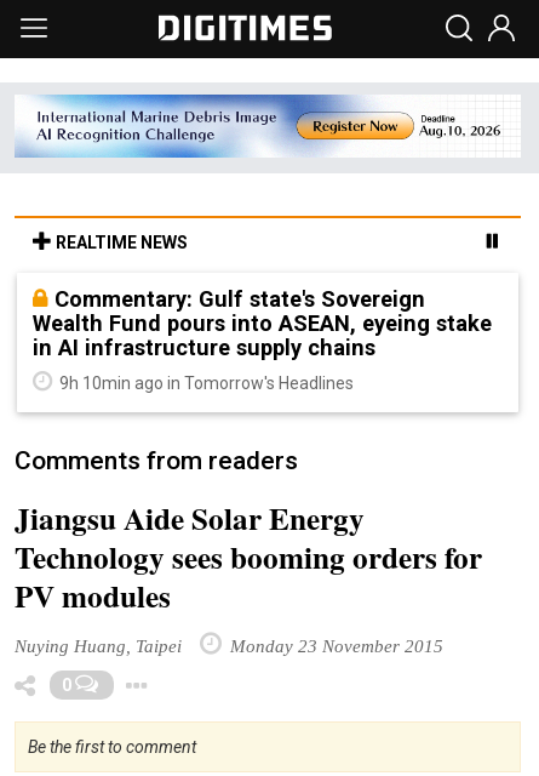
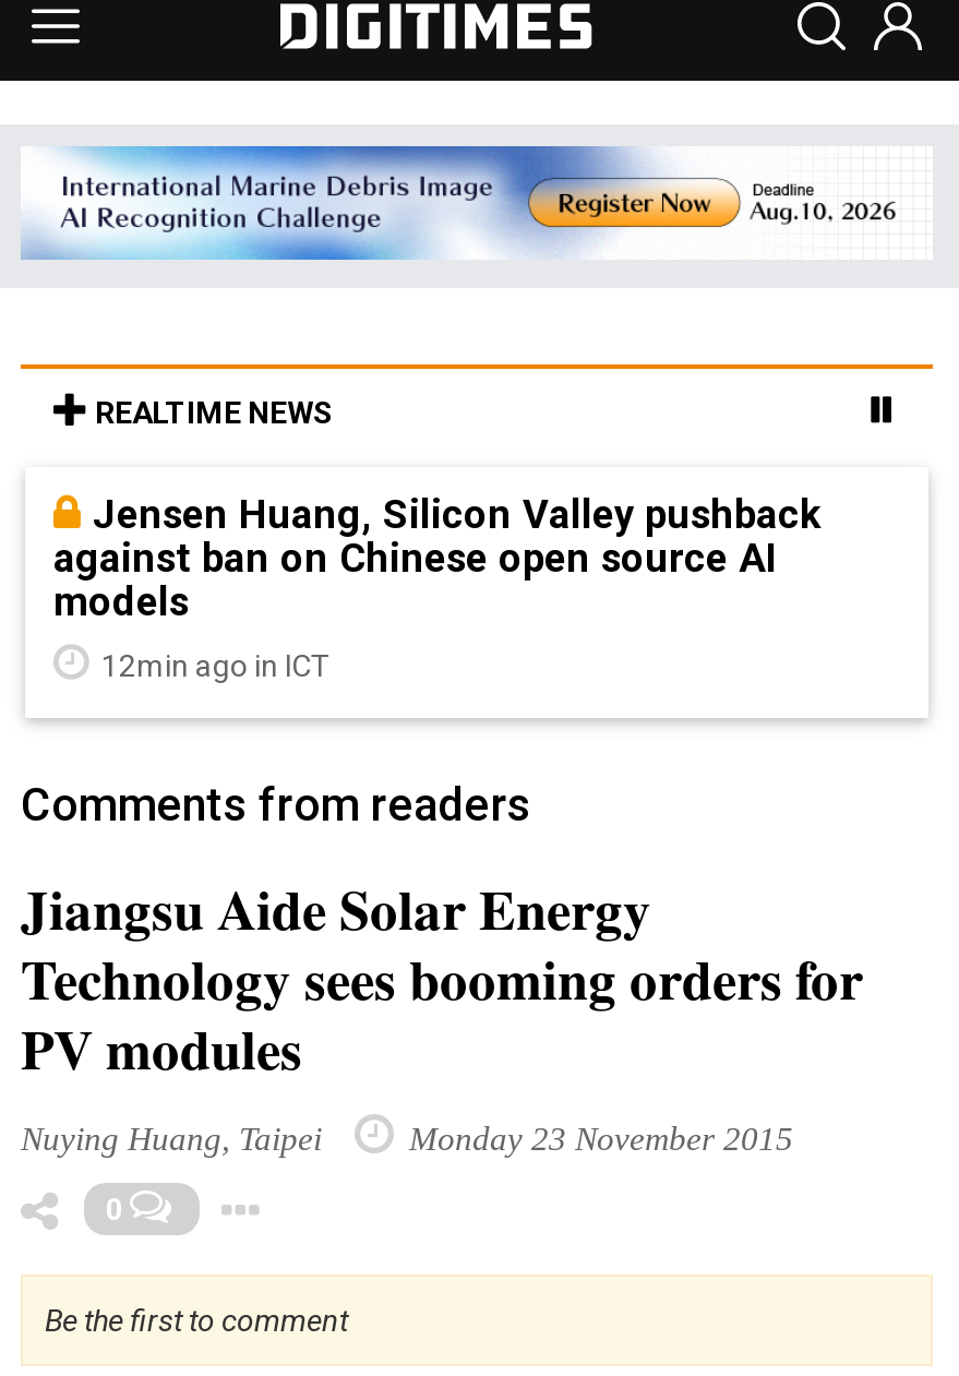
[33,286,492,360] Commentary: Gulf state's Sovereign | Wealth Fund pours into ASEAN, eyeing stake | in AI infrastructure supply chains -> [53,490,822,624] Jensen Huang, Silicon Valley pushback | against ban on Chinese open source AI | models
[56,373,354,392] 9h 10min ago in Tomorrow's Headlines -> [95,648,331,682] 12min ago in ICT

